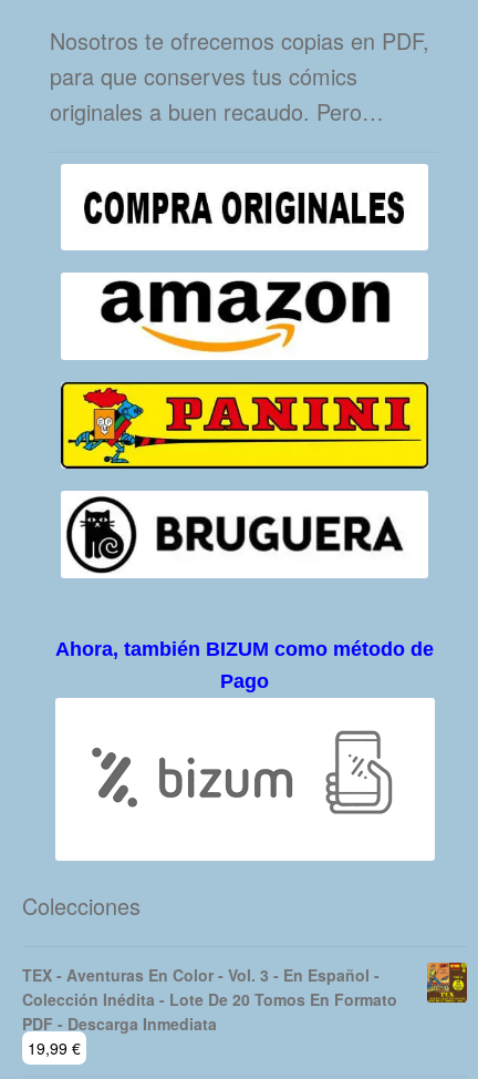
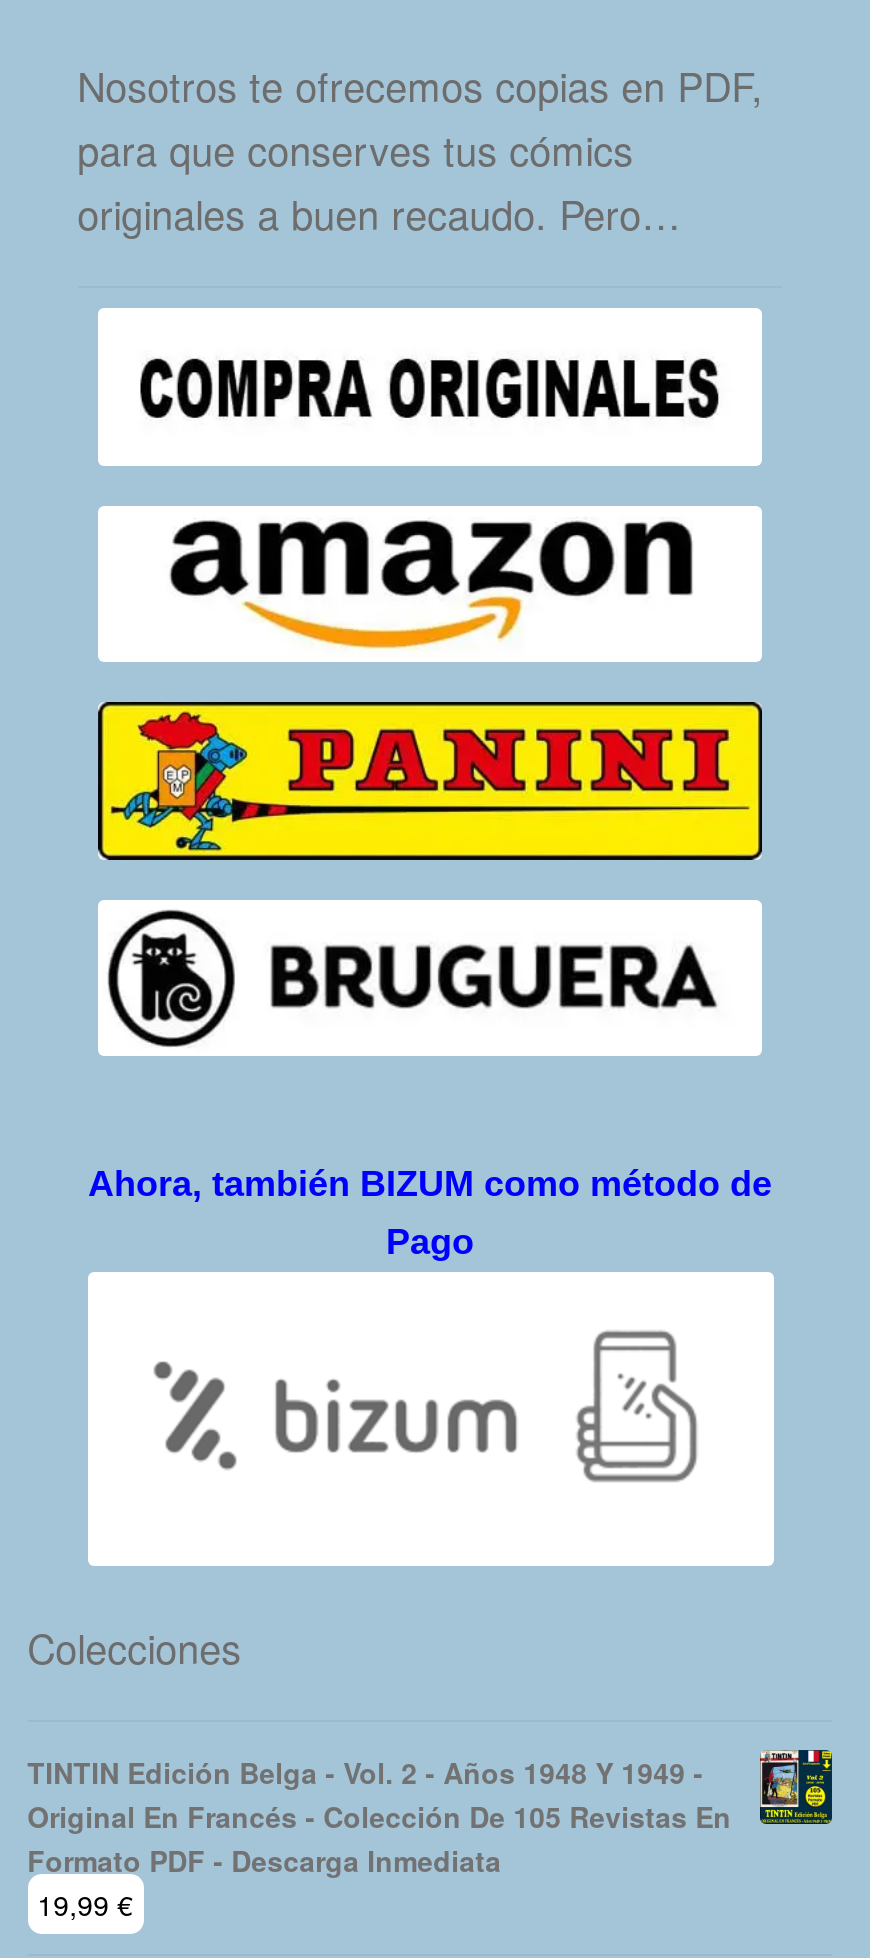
[22,962,467,1034] [image] | TEX - Aventuras En Color - Vol. 3 - En Español - | Colección Inédita - Lote De 20 Tomos En Formato | PDF - Descarga Inmediata -> [27,1749,832,1880] [image] | TINTIN Edición Belga - Vol. 2 - Años 1948 Y 1949 - | Original En Francés - Colección De 105 Revistas En | Formato PDF - Descarga Inmediata

